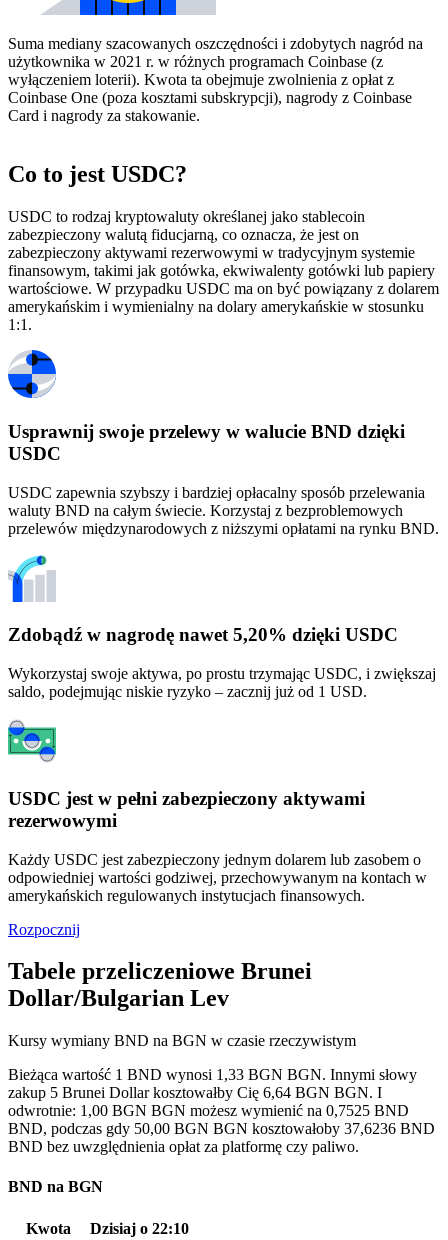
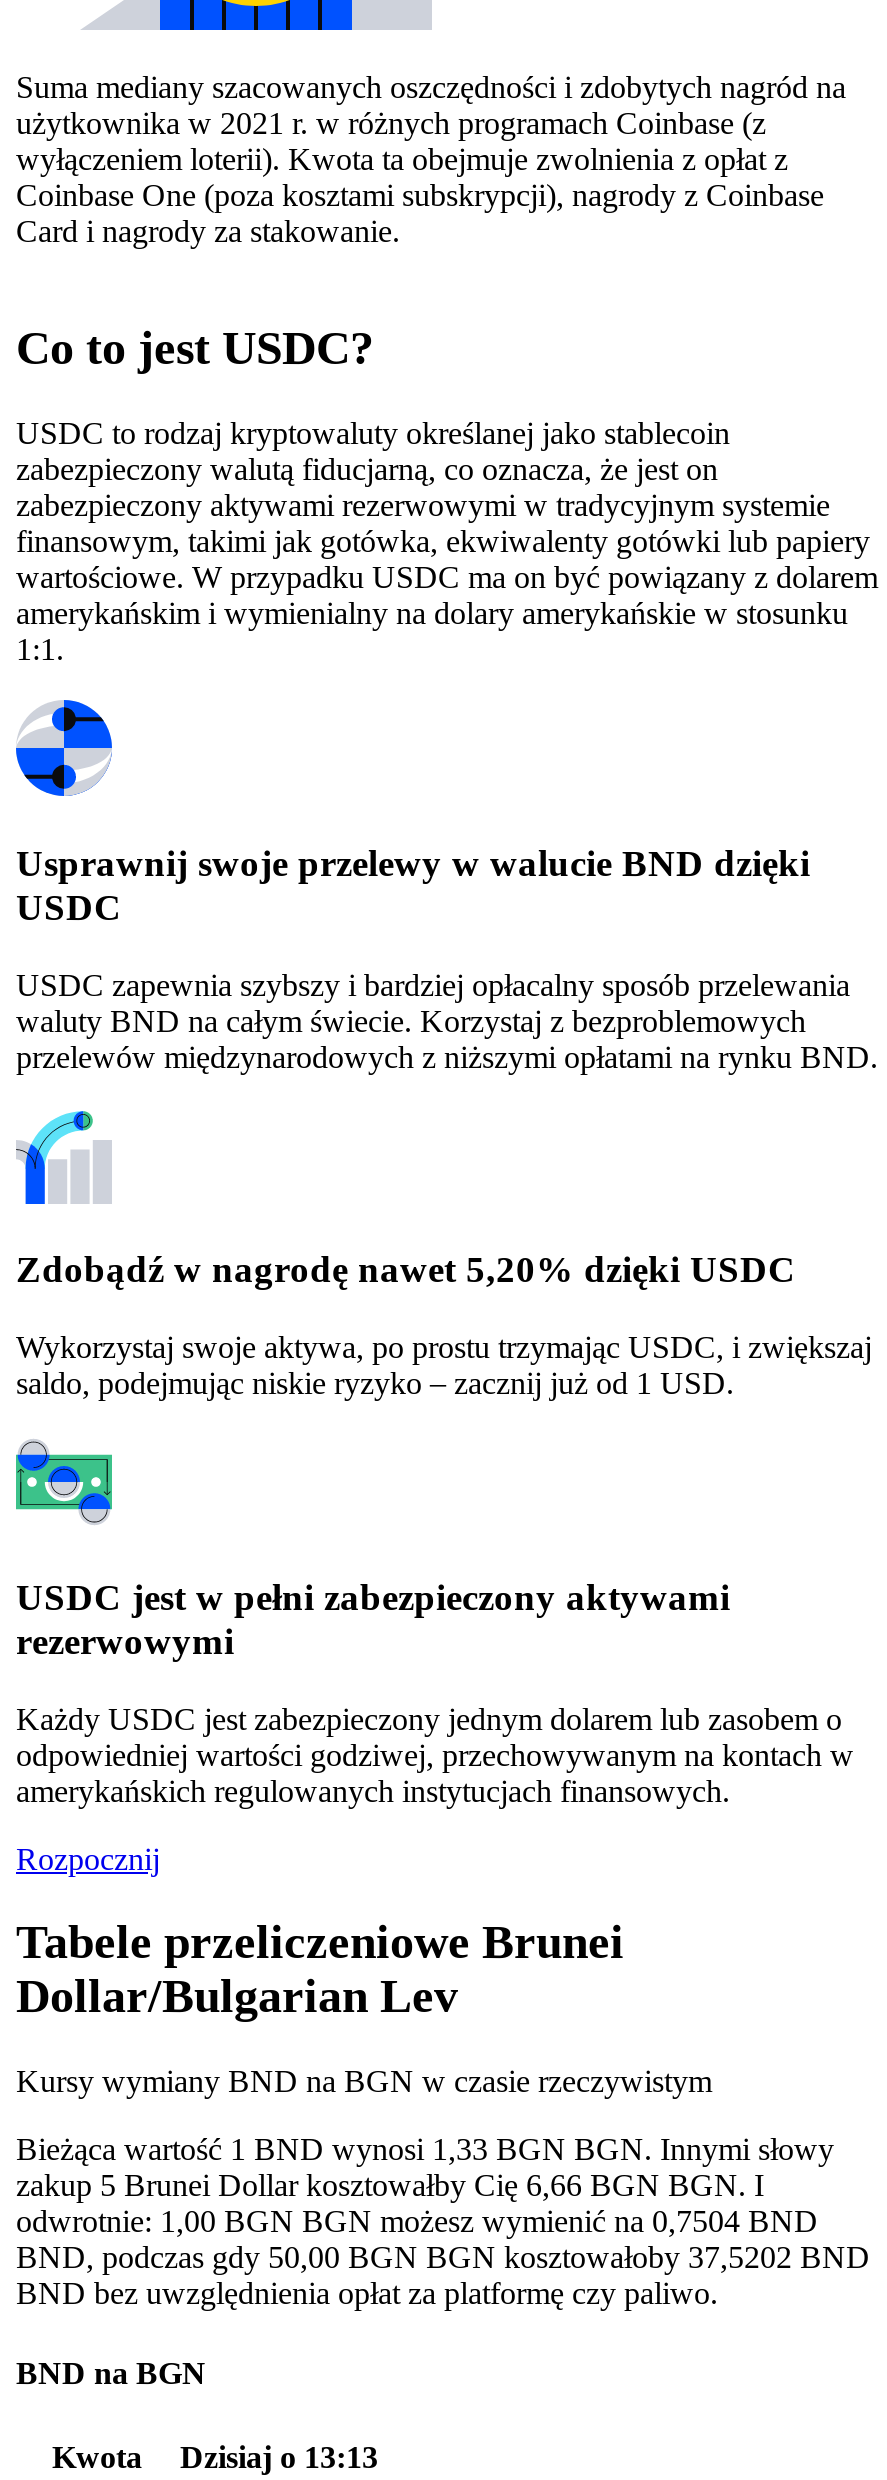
[8,1084,382,1101] zakup 5 Brunei Dollar kosztowałby Cię 6,64 BGN BGN. I -> [16,2169,764,2203] zakup 5 Brunei Dollar kosztowałby Cię 6,66 BGN BGN. I
[8,1102,409,1119] odwrotnie: 1,00 BGN BGN możesz wymienić na 0,7525 BND -> [16,2205,818,2239] odwrotnie: 1,00 BGN BGN możesz wymienić na 0,7504 BND
[8,1120,435,1137] BND, podczas gdy 50,00 BGN BGN kosztowałoby 37,6236 BND -> [16,2241,870,2275] BND, podczas gdy 50,00 BGN BGN kosztowałoby 37,5202 BND
[26,1220,189,1237] Kwota Dzisiaj o 22:10 -> [52,2440,378,2474] Kwota Dzisiaj o 13:13

